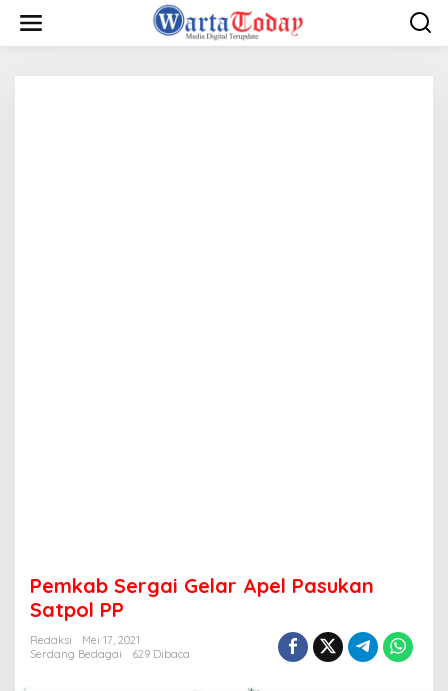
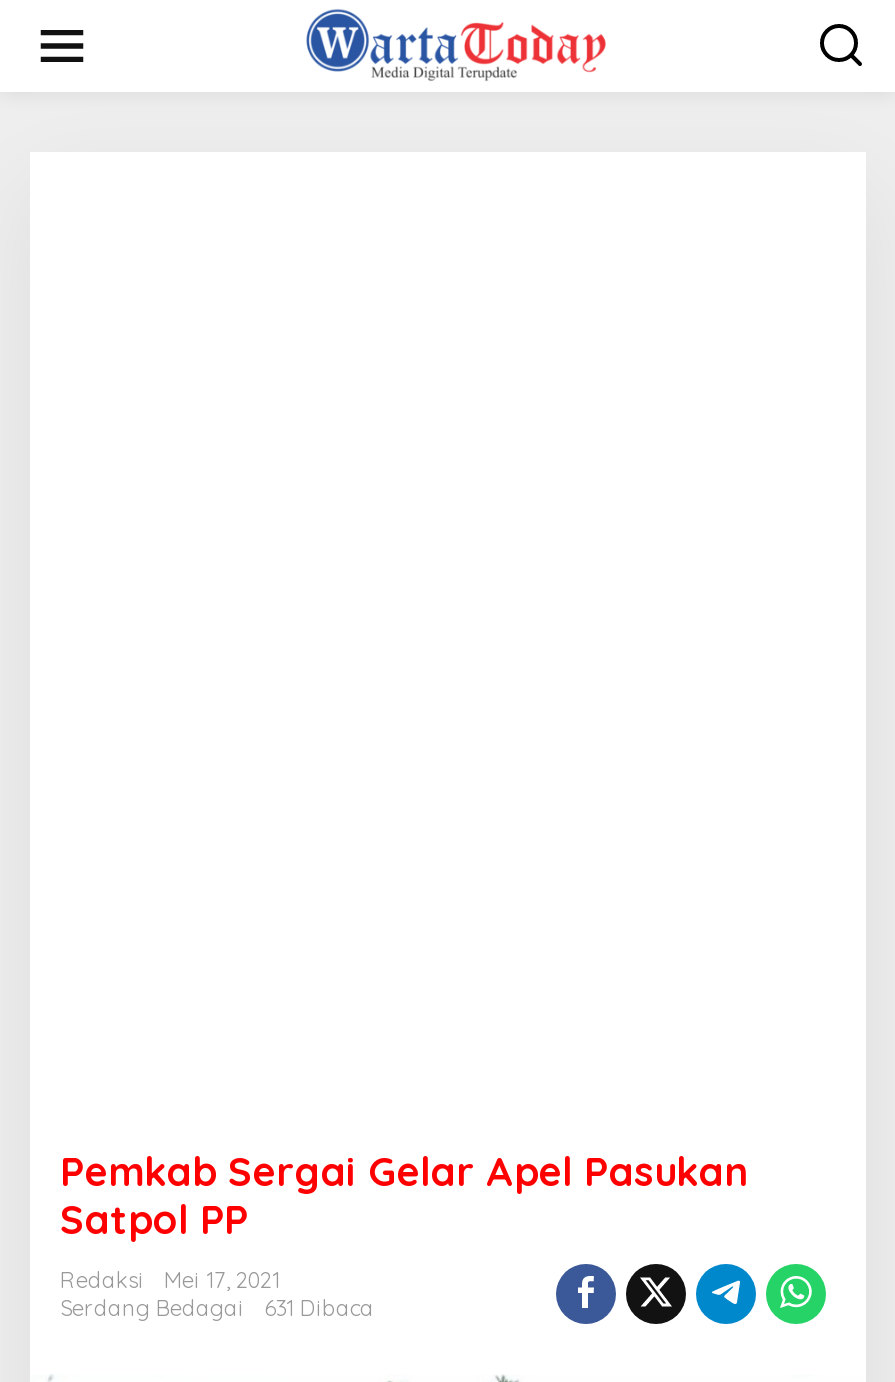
[30,647,190,661] Serdang Bedagai 629 Dibaca -> [60,1294,374,1322] Serdang Bedagai 631 Dibaca

